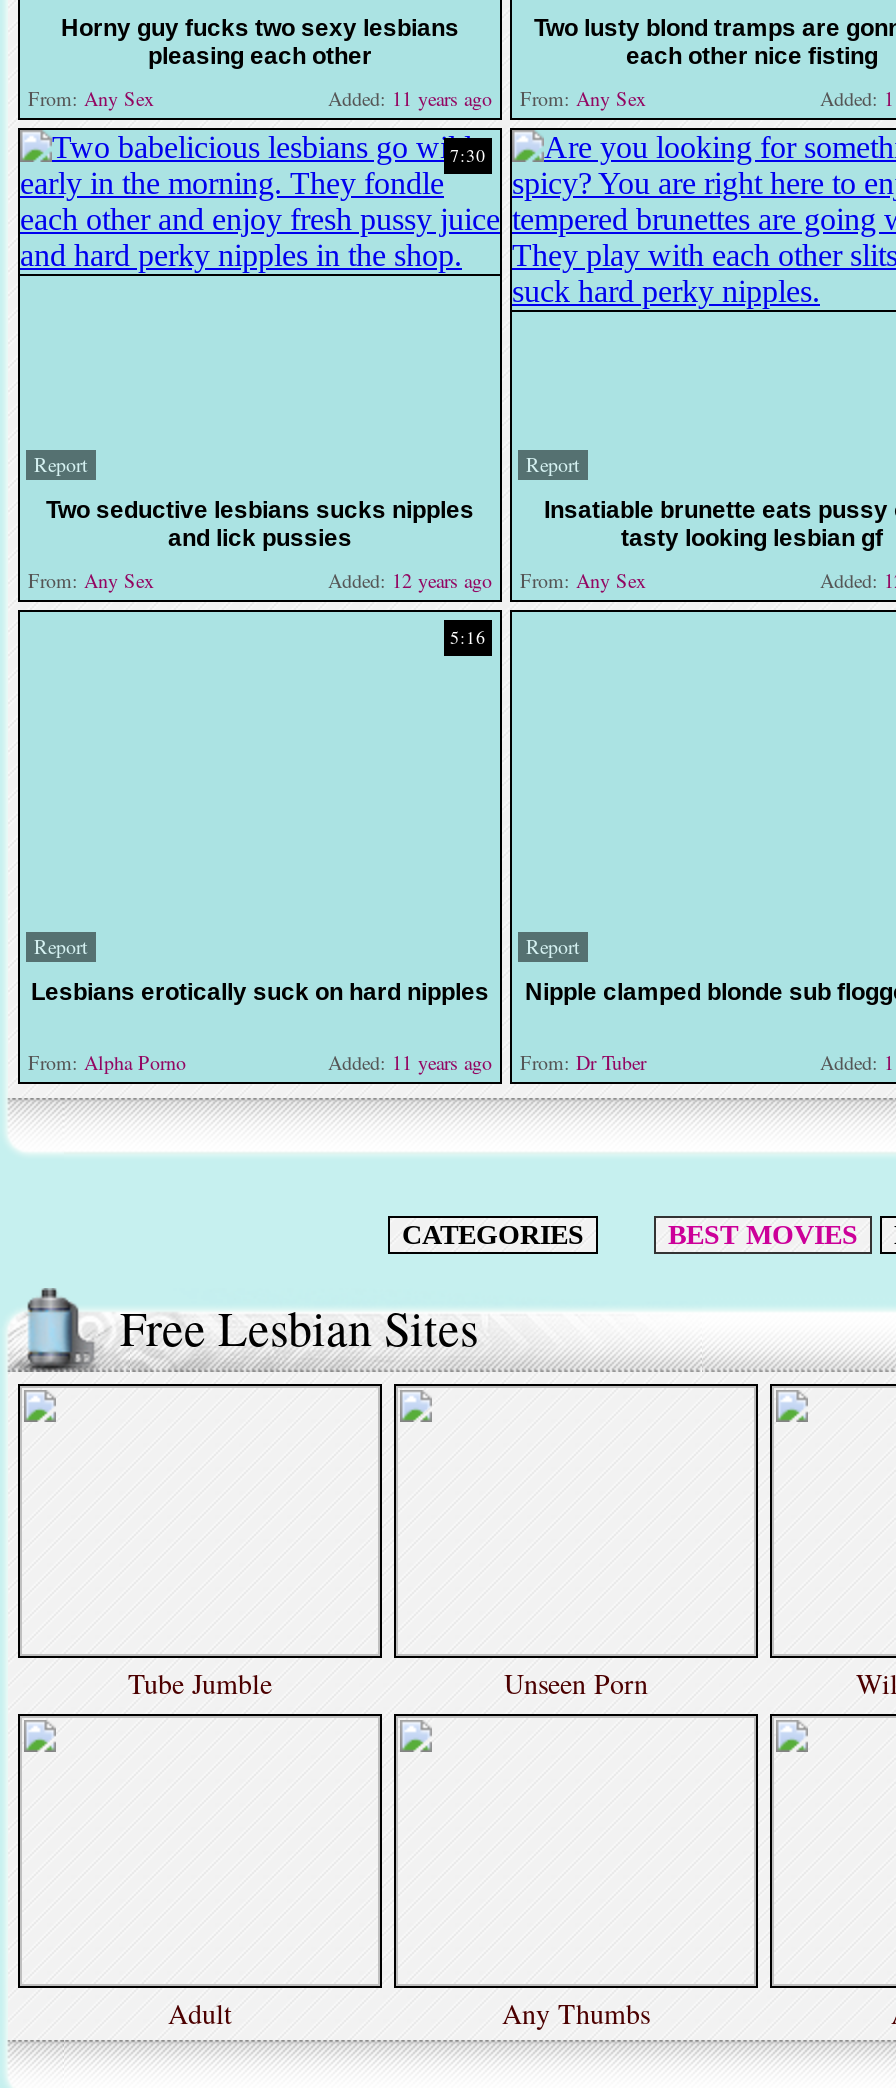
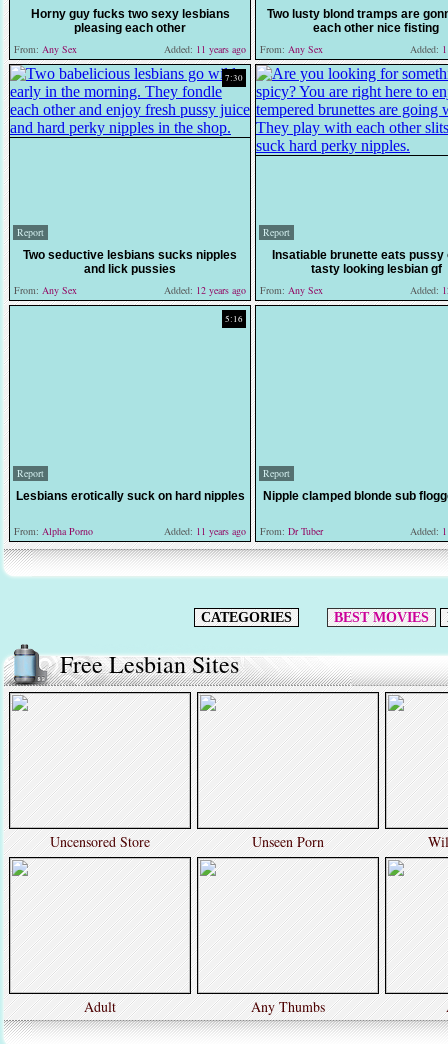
[128,1664,272,1702] Tube Jumble -> [50,832,150,851] Uncensored Store

